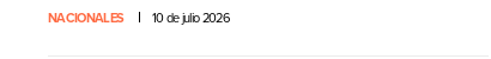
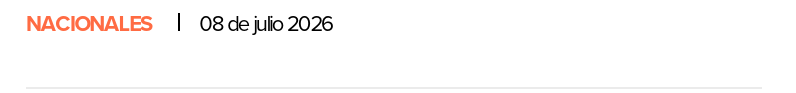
[48,10,230,26] NACIONALES 10 de julio 2026 -> [26,10,334,36] NACIONALES 08 de julio 2026

